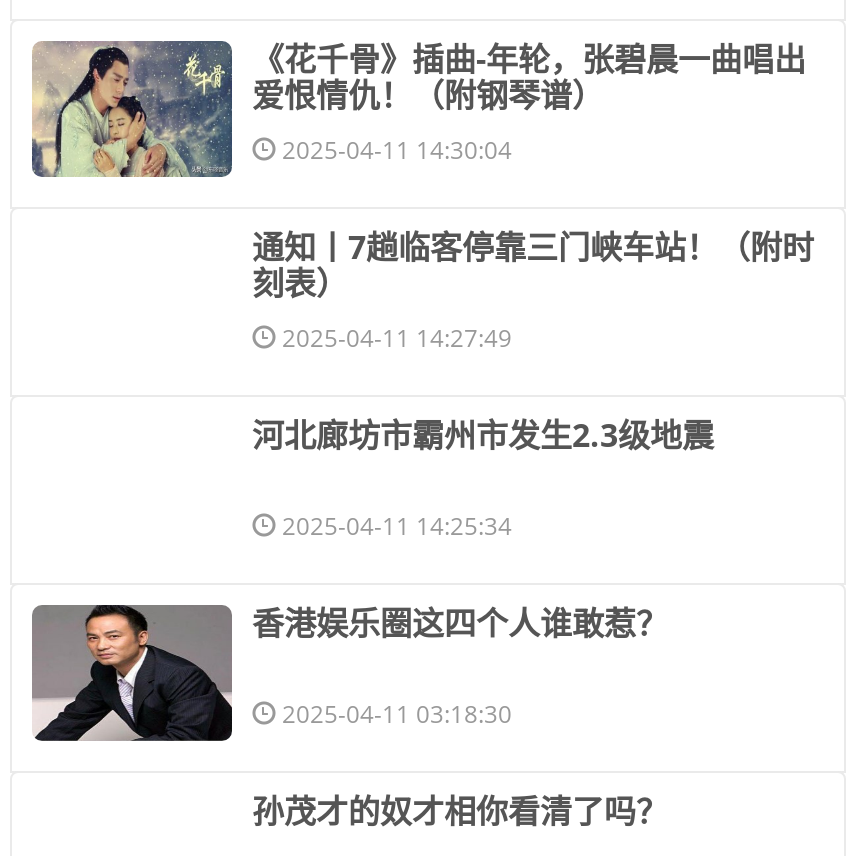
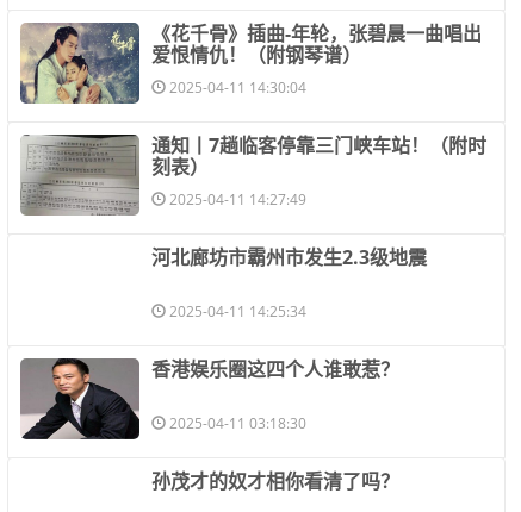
none -> [19,133,141,217] [image]

